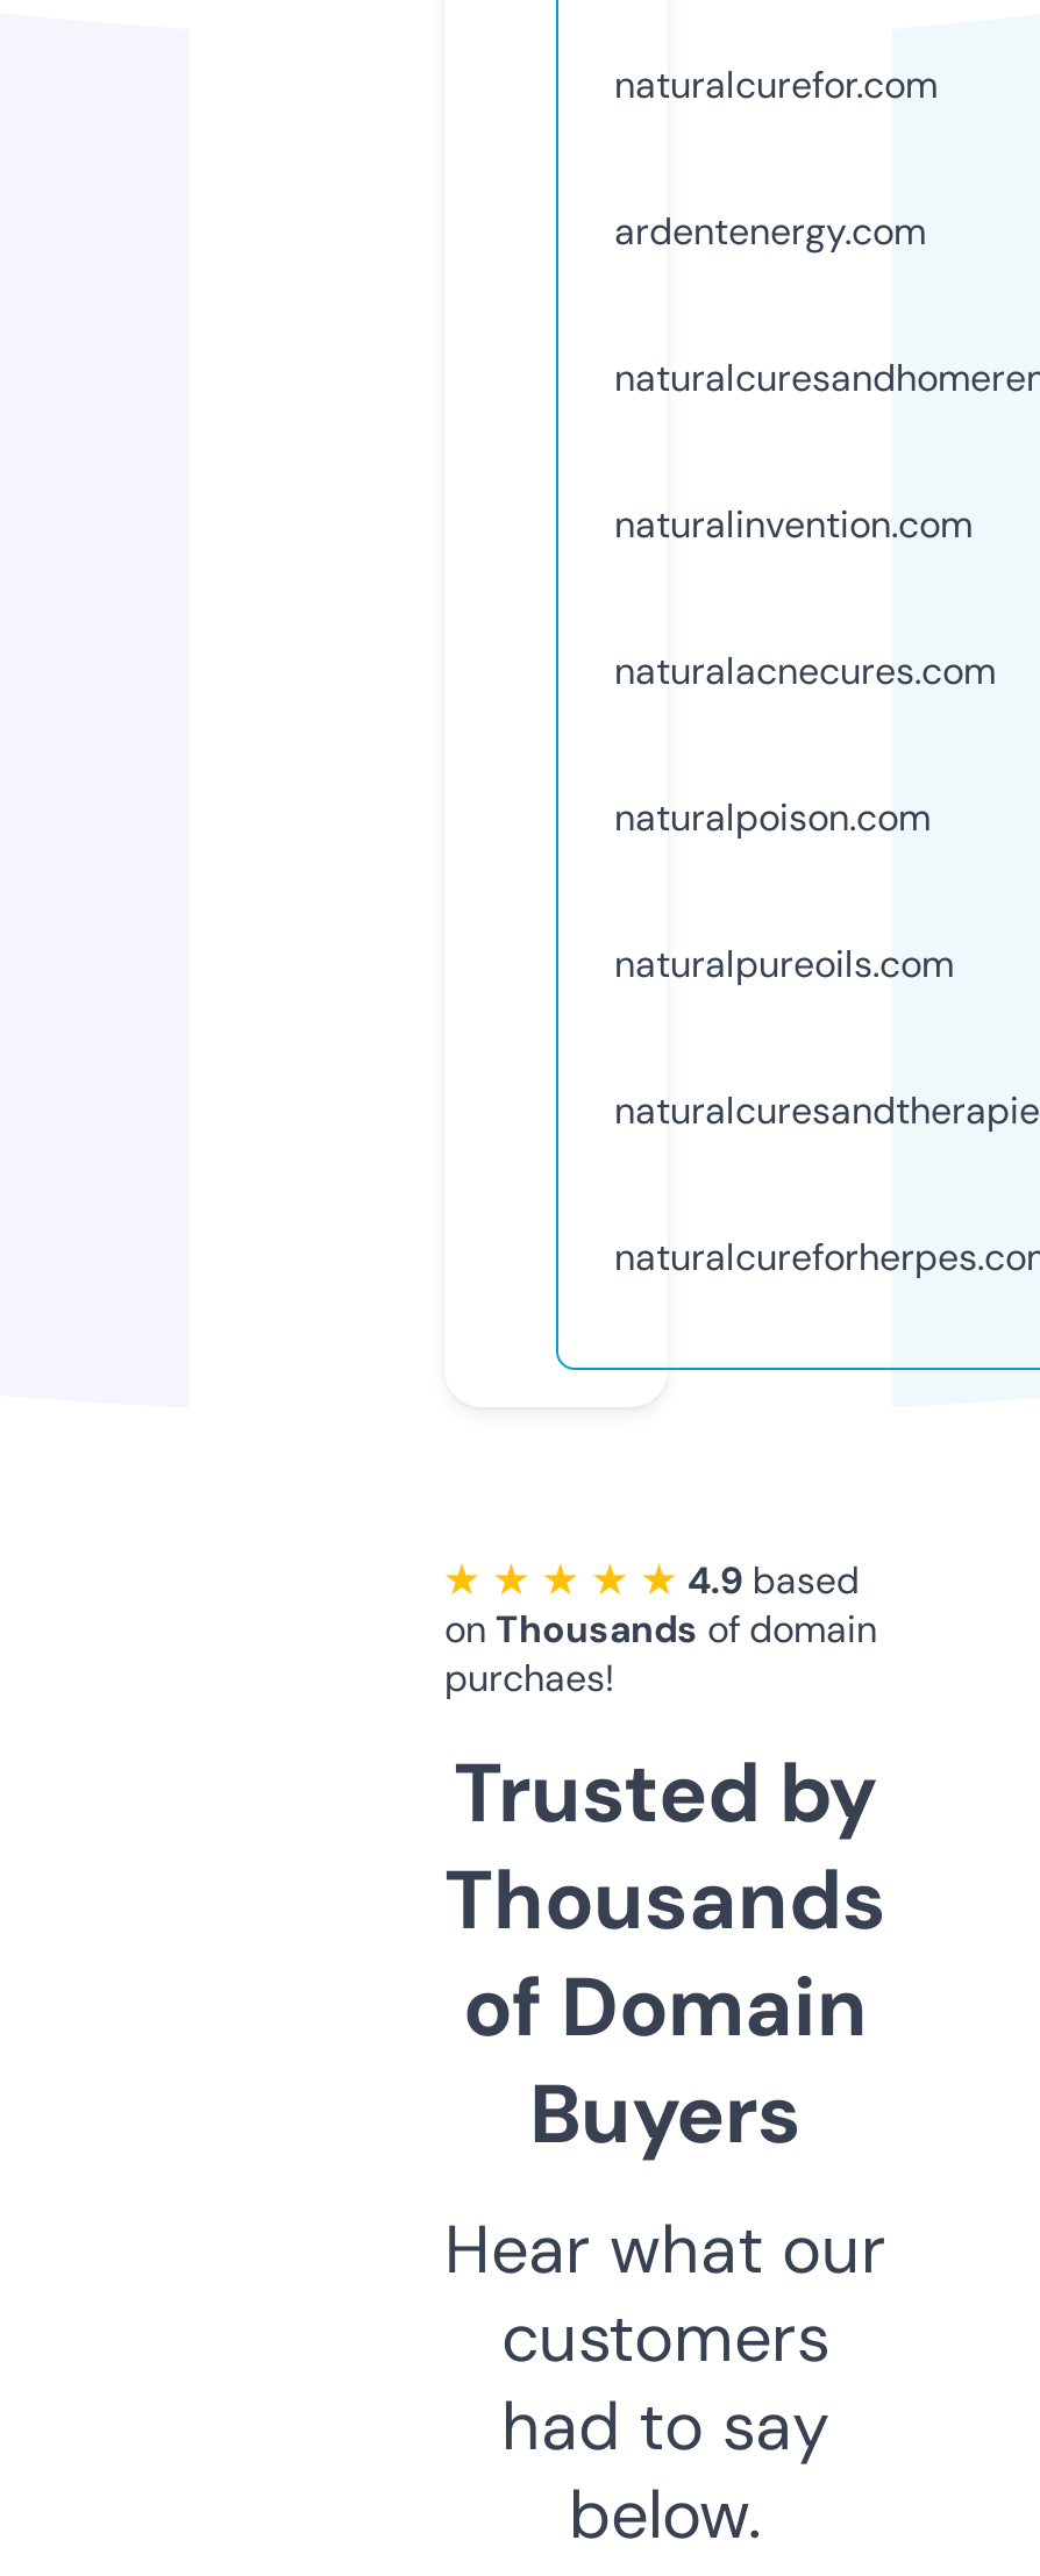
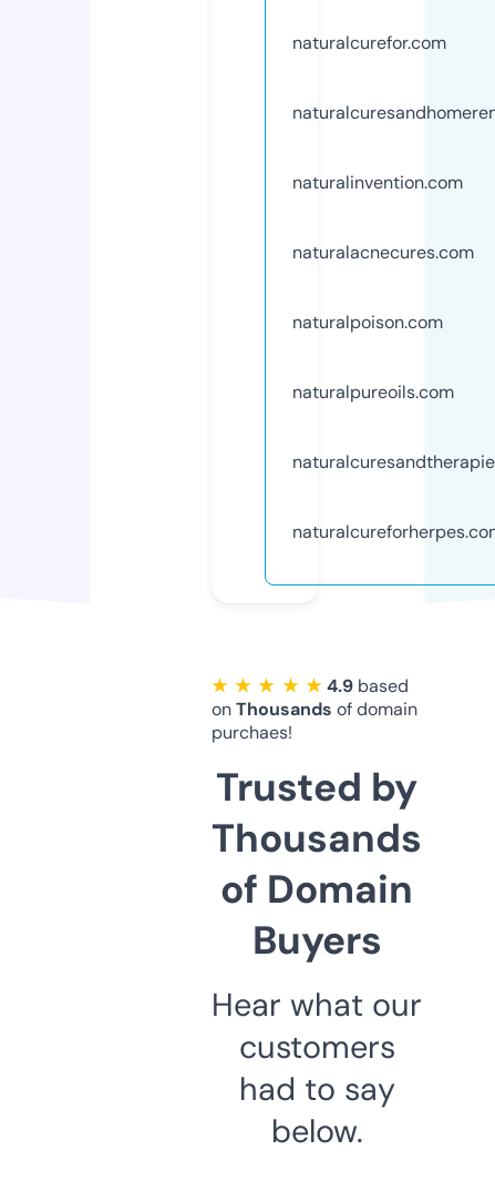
[614,207,926,255] ardentenergy.com -> none

